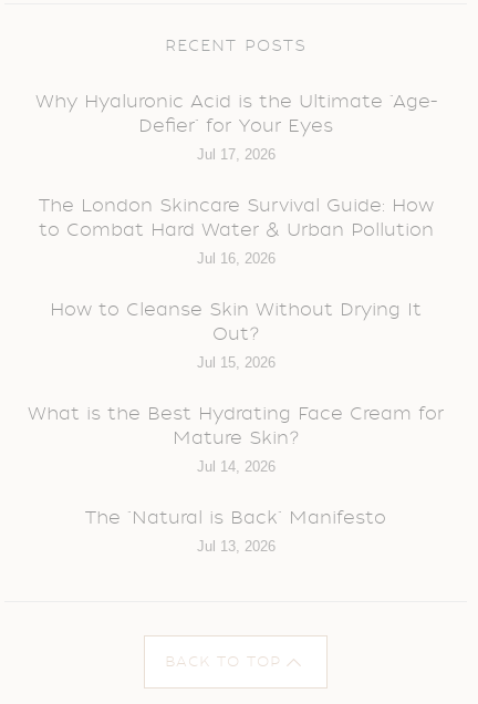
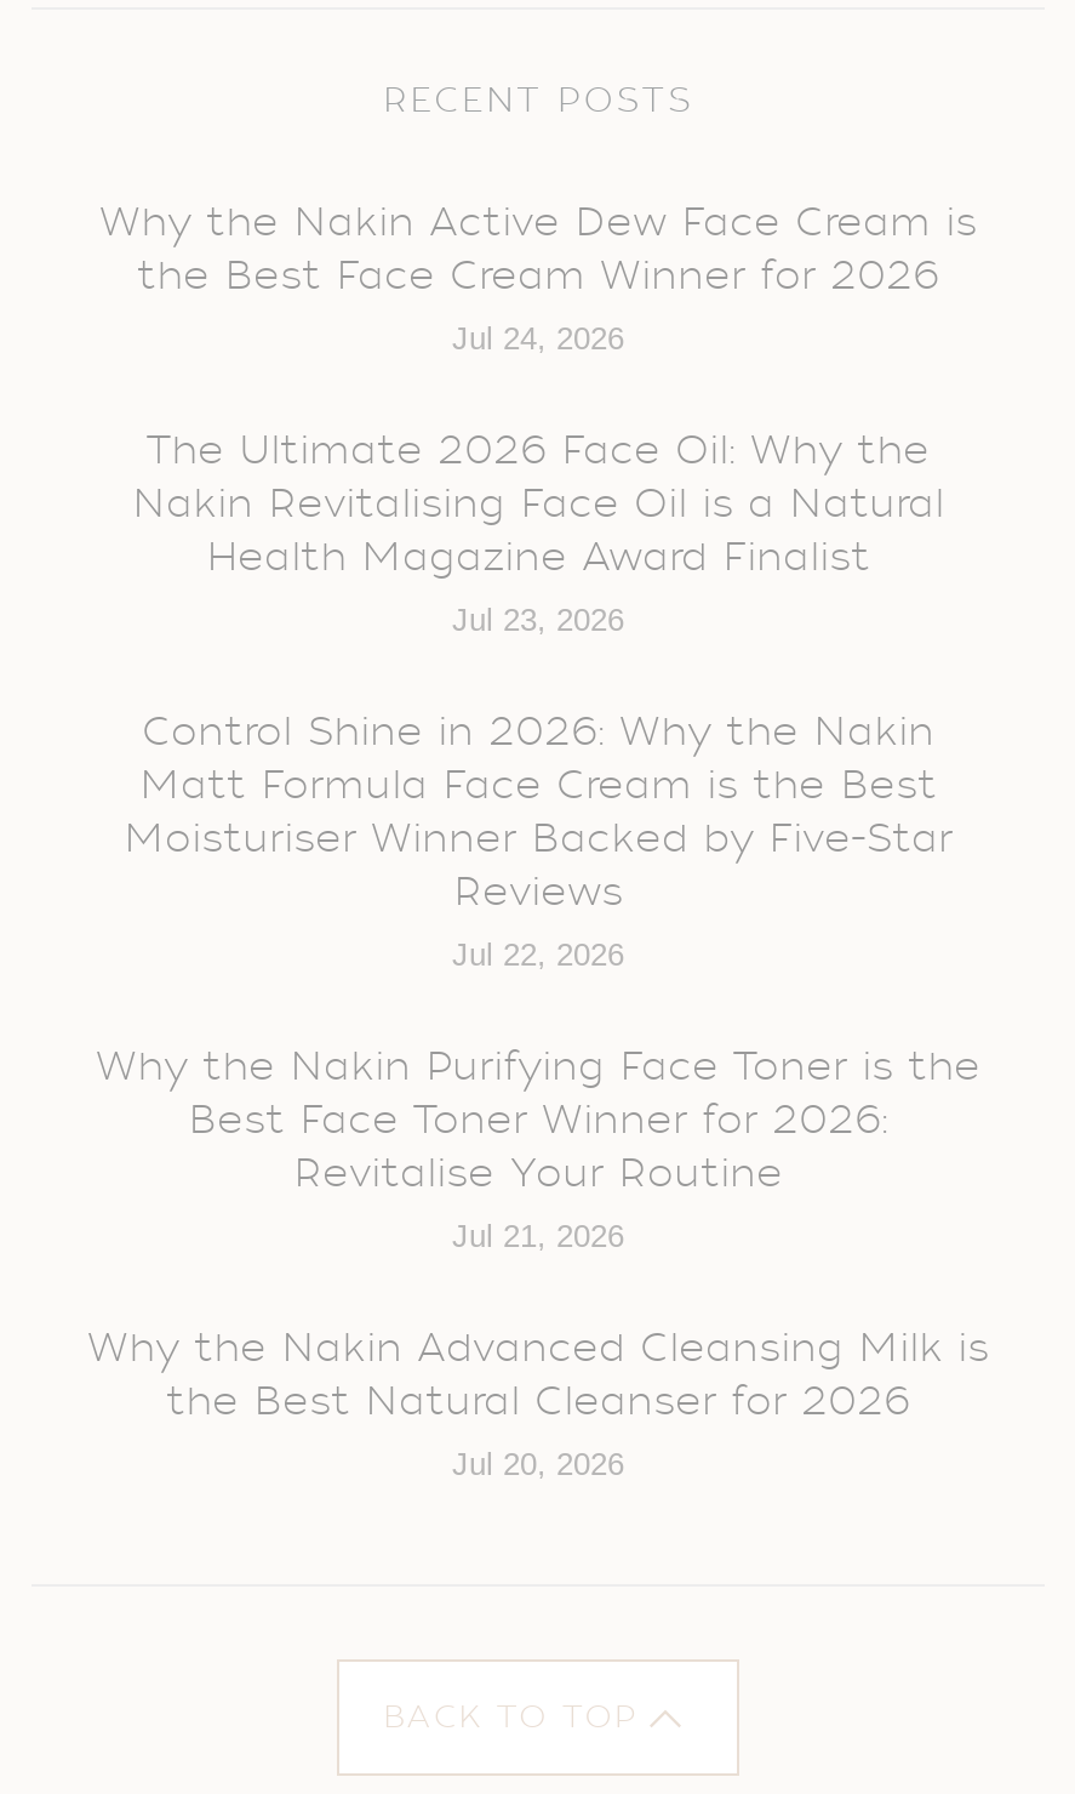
[35,90,437,163] Why Hyaluronic Acid is the Ultimate "Age- | Defier" for Your Eyes | Jul 17, 2026 -> [99,197,977,357] Why the Nakin Active Dew Face Cream is | the Best Face Cream Winner for 2026 | Jul 24, 2026
[38,194,433,267] The London Skincare Survival Guide: How | to Combat Hard Water & Urban Pollution | Jul 16, 2026 -> [132,425,944,639] The Ultimate 2026 Face Oil: Why the | Nakin Revitalising Face Oil is a Natural | Health Magazine Award Finalist | Jul 23, 2026
[50,298,422,371] How to Cleanse Skin Without Drying It | Out? | Jul 15, 2026 -> [124,706,953,973] Control Shine in 2026: Why the Nakin | Matt Formula Face Cream is the Best | Moisturiser Winner Backed by Five-Star | Reviews | Jul 22, 2026
[28,402,444,475] What is the Best Hydrating Face Cream for | Mature Skin? | Jul 14, 2026 -> [96,1041,980,1255] Why the Nakin Purifying Face Toner is the | Best Face Toner Winner for 2026: | Revitalise Your Routine | Jul 21, 2026
[85,506,386,555] The "Natural is Back" Manifesto | Jul 13, 2026 -> [87,1323,989,1483] Why the Nakin Advanced Cleansing Milk is | the Best Natural Cleanser for 2026 | Jul 20, 2026

